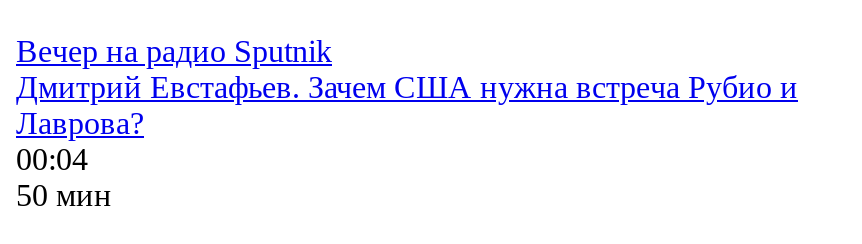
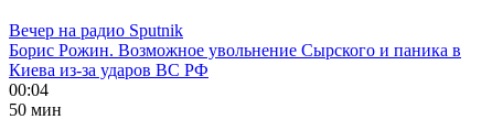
[16,70,798,140] Дмитрий Евстафьев. Зачем США нужна встреча Рубио и | Лаврова? -> [9,41,461,79] Борис Рожин. Возможное увольнение Сырского и паника в | Киева из-за ударов ВС РФ

